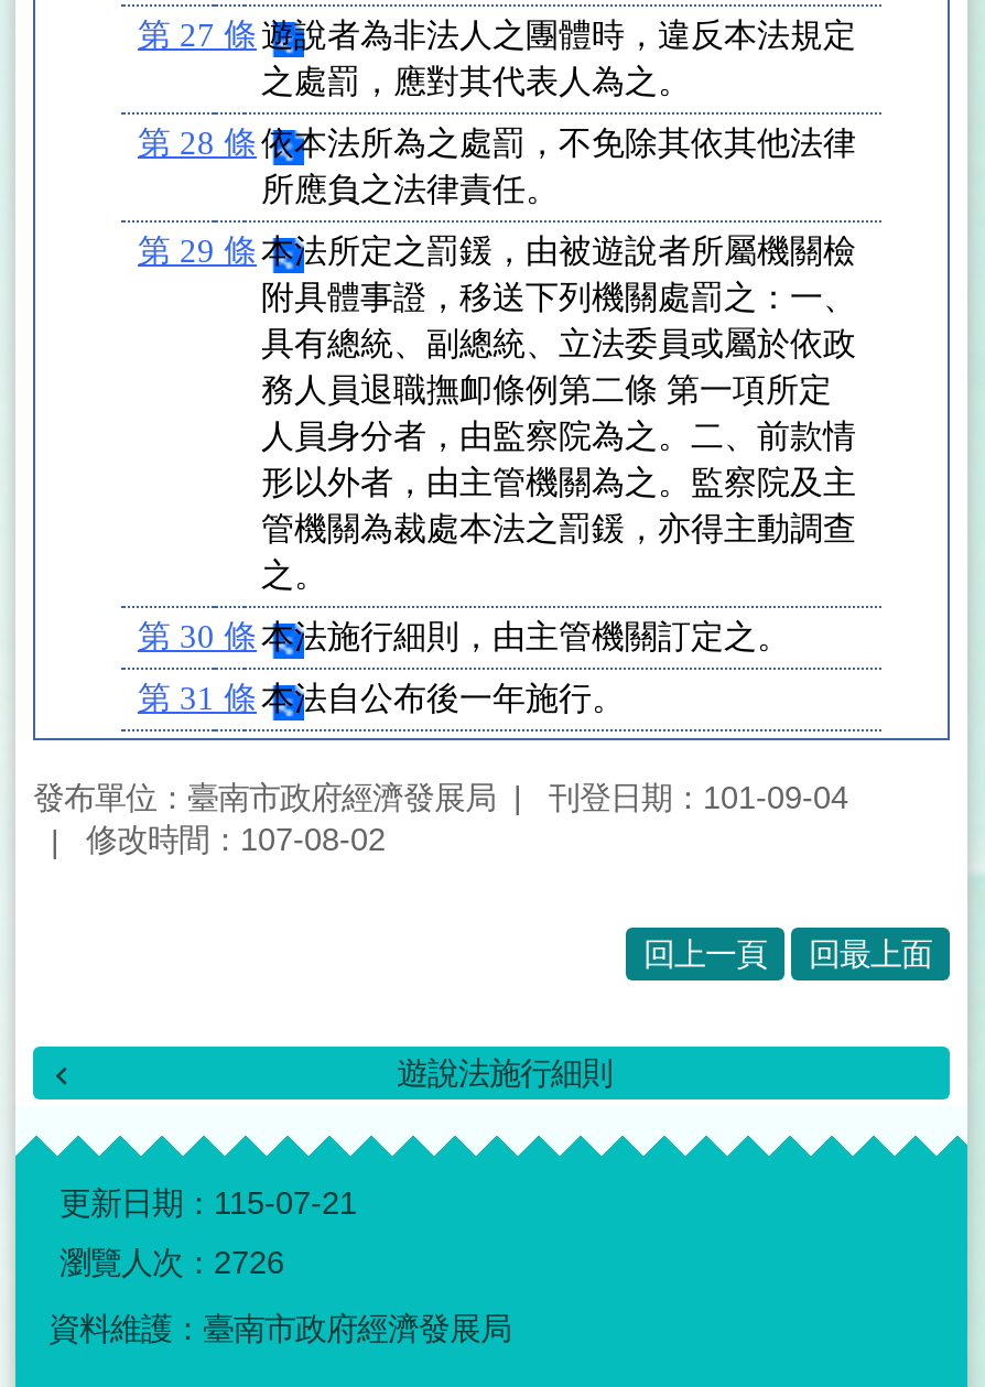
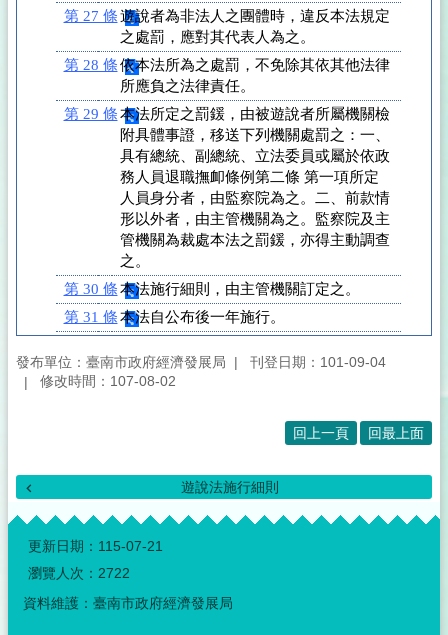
[59,1246,284,1281] 瀏覽人次：2726 -> [28,565,130,581] 瀏覽人次：2722

